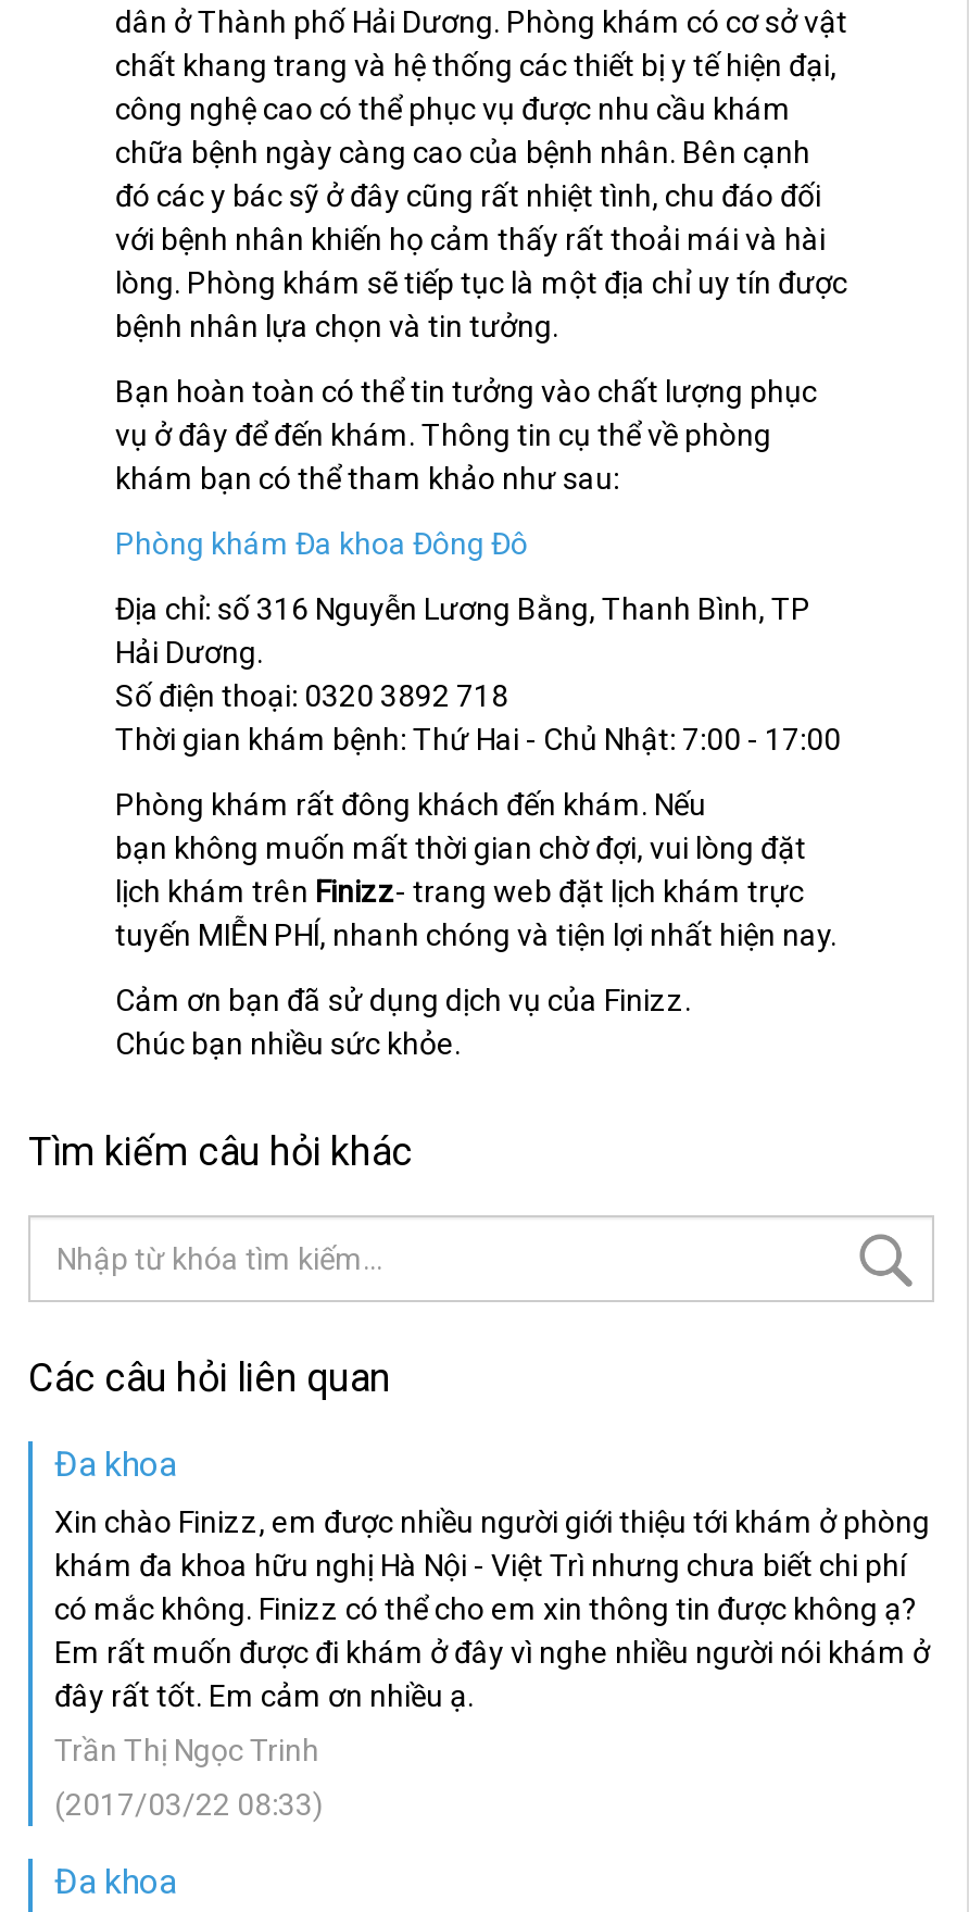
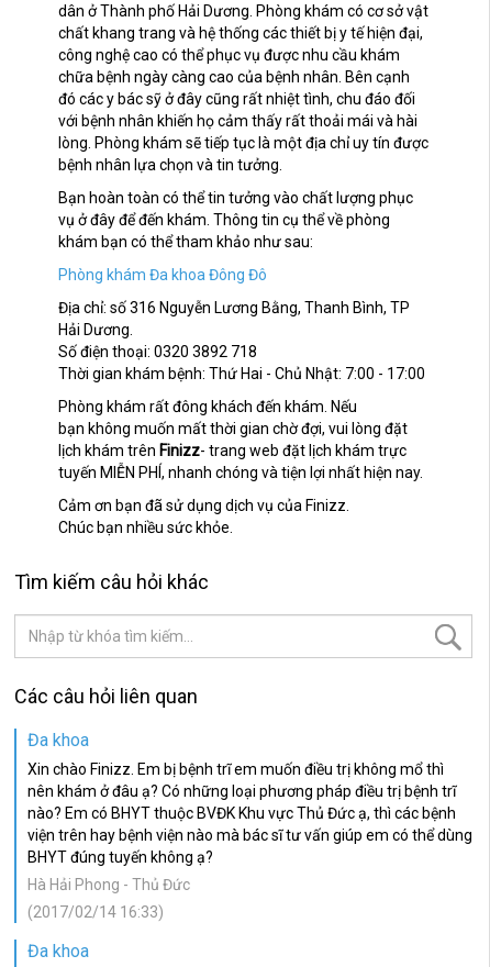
[54,1504,930,1713] Xin chào Finizz, em được nhiều người giới thiệu tới khám ở phòng | khám đa khoa hữu nghị Hà Nội - Việt Trì nhưng chưa biết chi phí | có mắc không. Finizz có thể cho em xin thông tin được không ạ? | Em rất muốn được đi khám ở đây vì nghe nhiều người nói khám ở | đây rất tốt. Em cảm ơn nhiều ạ. -> [27,760,472,866] Xin chào Finizz. Em bị bệnh trĩ em muốn điều trị không mổ thì | nên khám ở đâu ạ? Có những loại phương pháp điều trị bệnh trĩ | nào? Em có BHYT thuộc BVĐK Khu vực Thủ Đức ạ, thì các bệnh | viện trên hay bệnh viện nào mà bác sĩ tư vấn giúp em có thể dùng | BHYT đúng tuyến không ạ?
[54,1733,319,1767] Trần Thị Ngọc Trinh -> [27,876,190,893] Hà Hải Phong - Thủ Đức
[54,1787,324,1822] (2017/03/22 08:33) -> [27,903,164,921] (2017/02/14 16:33)

